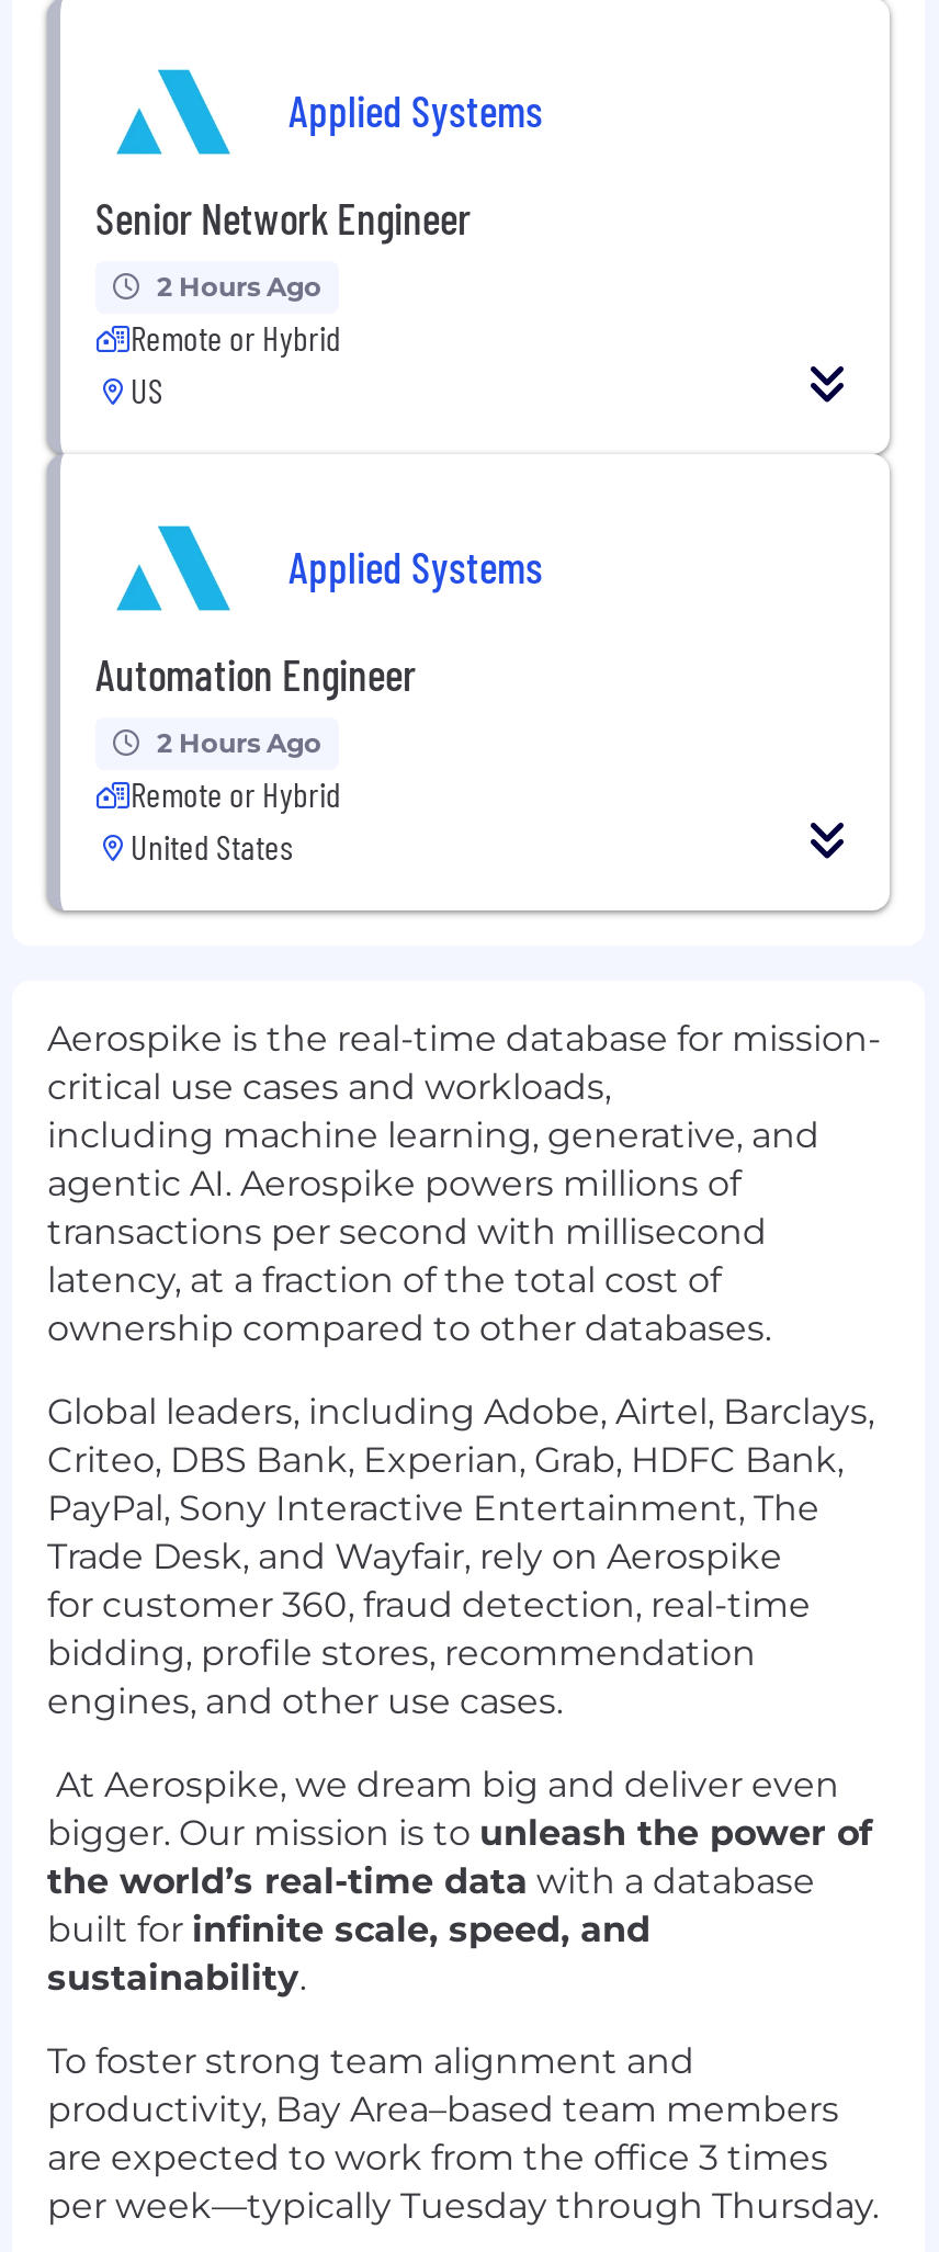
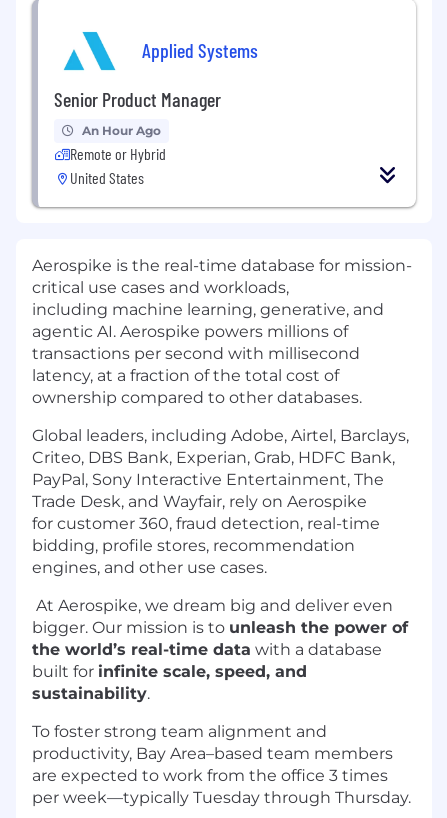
[95,191,543,760] Senior Network Engineer | 2 Hours Ago | Remote or Hybrid | US | Applied Systems | Automation Engineer | 2 Hours Ago -> [54,87,221,138] Senior Product Manager | An Hour Ago

